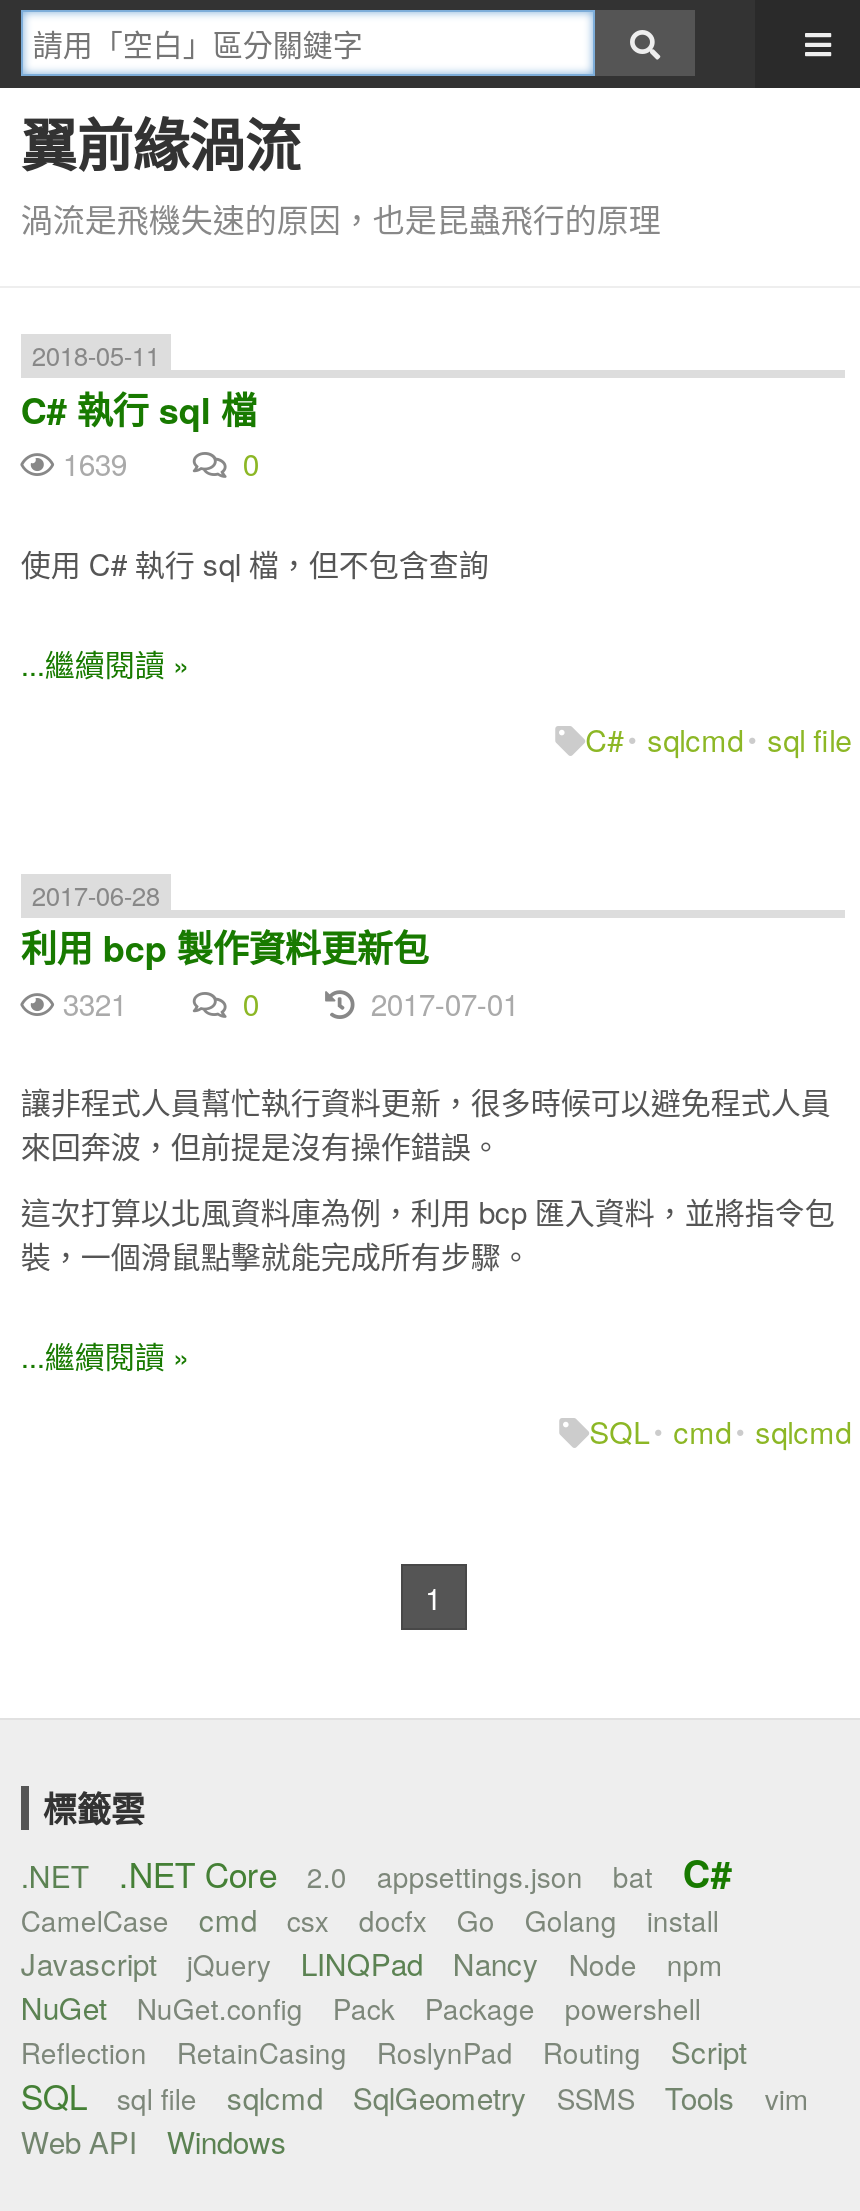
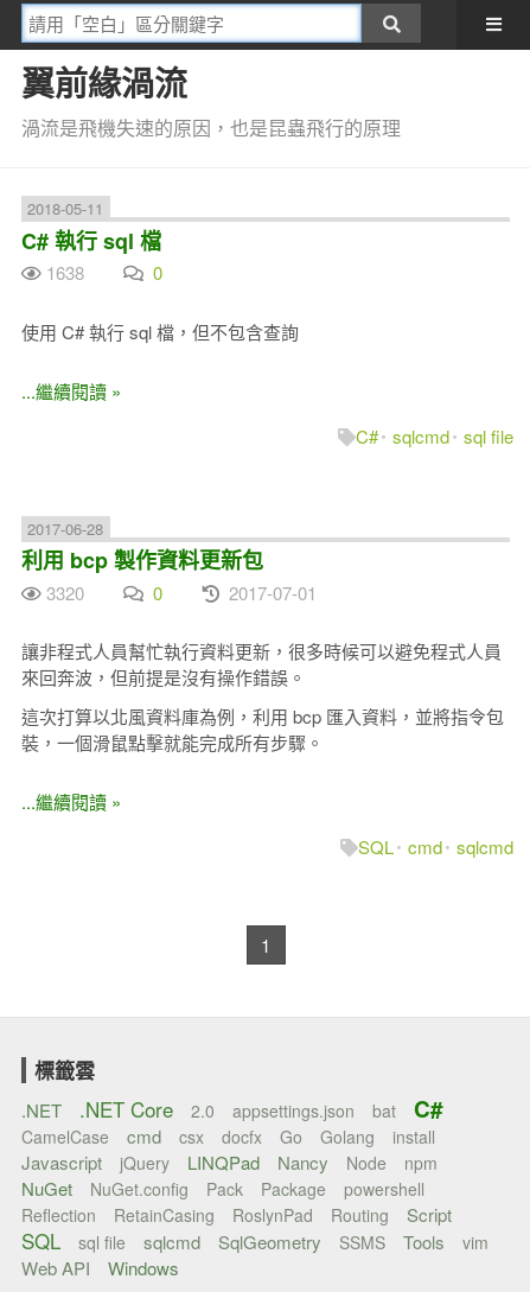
[63,442,127,484] 1639 -> [46,260,84,285] 1638
[63,981,127,1023] 3321 -> [46,580,84,604] 3320

